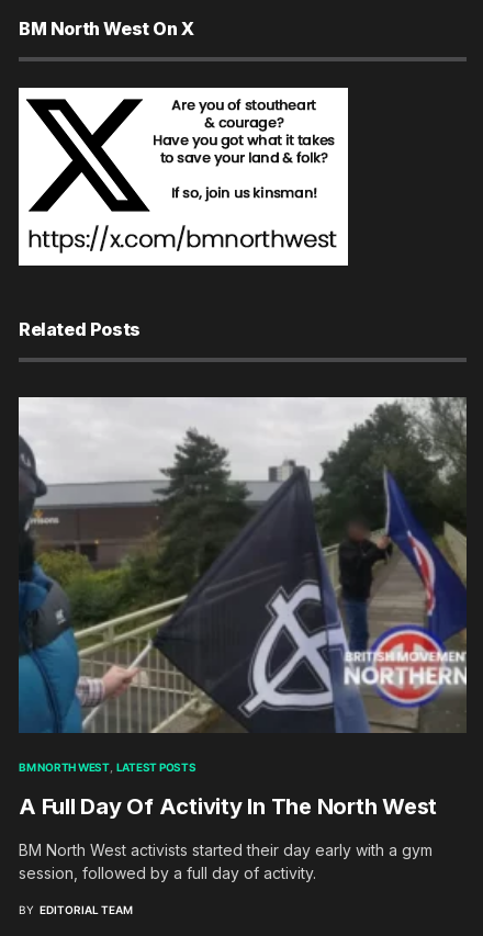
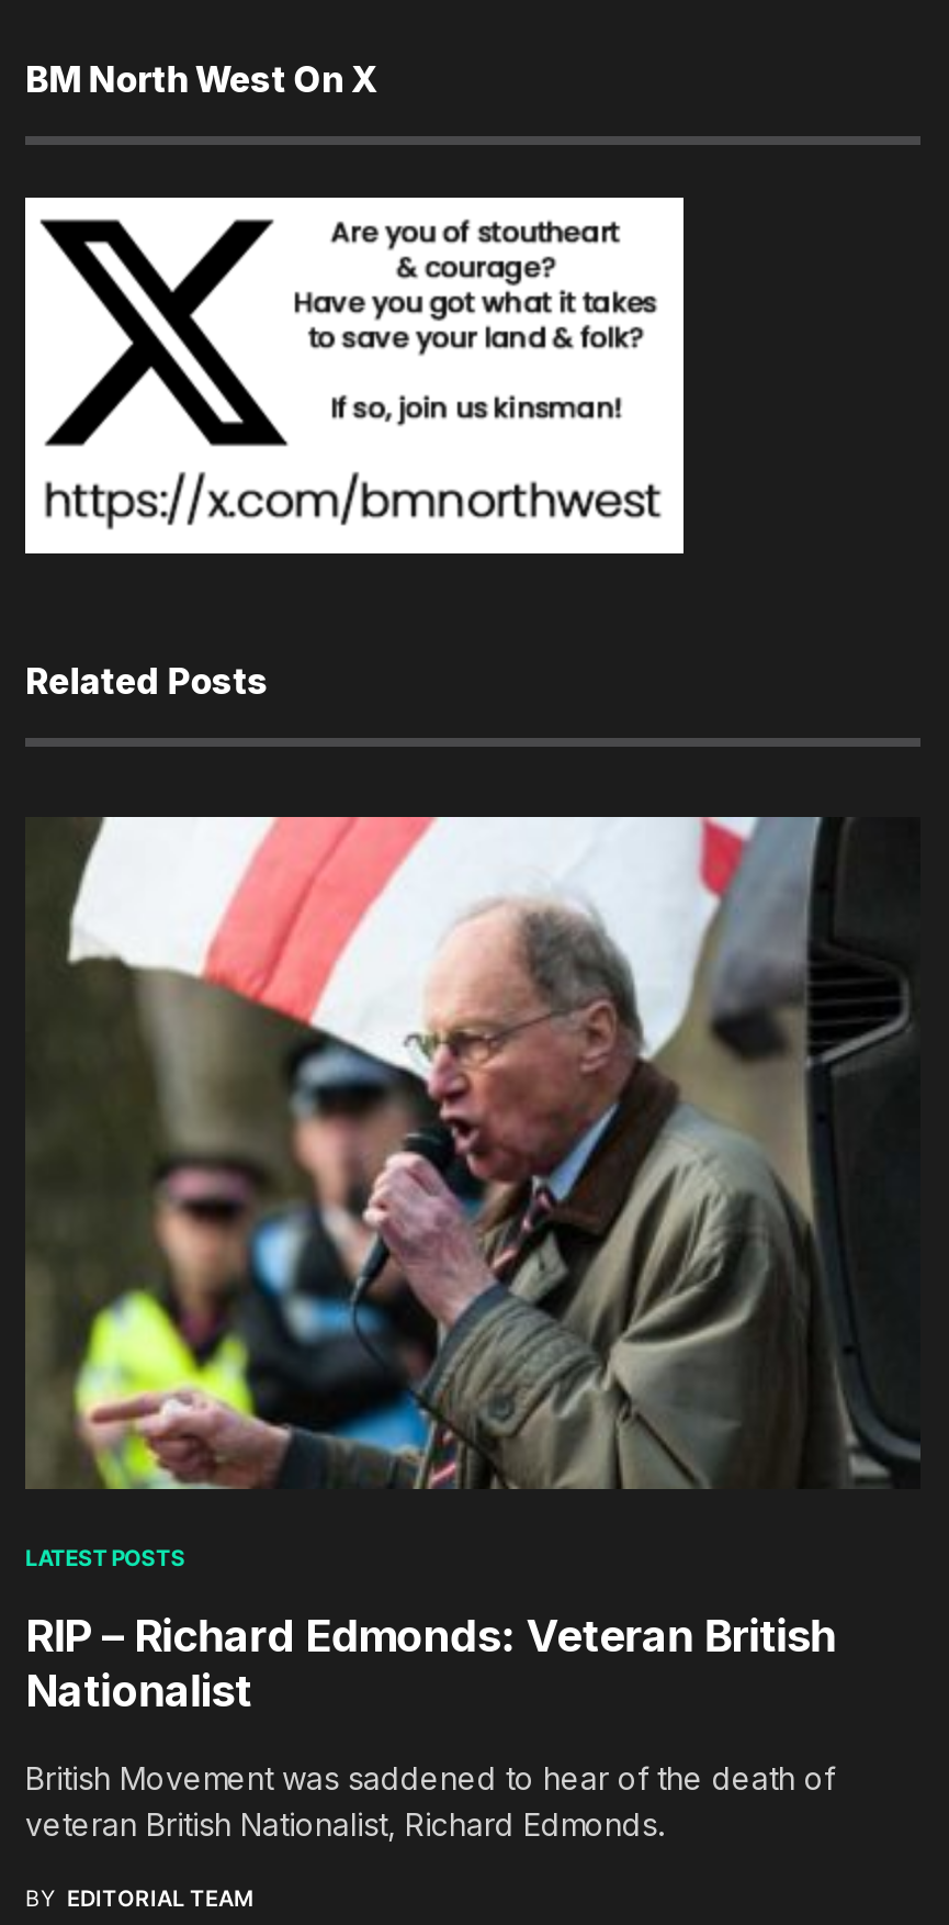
[18,396,468,774] [image] | BM NORTH WEST LATEST POSTS -> [25,815,920,1570] [image] | LATEST POSTS
[19,793,437,820] A Full Day Of Activity In The North West -> [25,1610,836,1717] RIP – Richard Edmonds: Veteran British | Nationalist
[19,841,433,882] BM North West activists started their day early with a gym | session, followed by a full day of activity. -> [25,1759,835,1843] British Movement was saddened to hear of the death of | veteran British Nationalist, Richard Edmonds.

